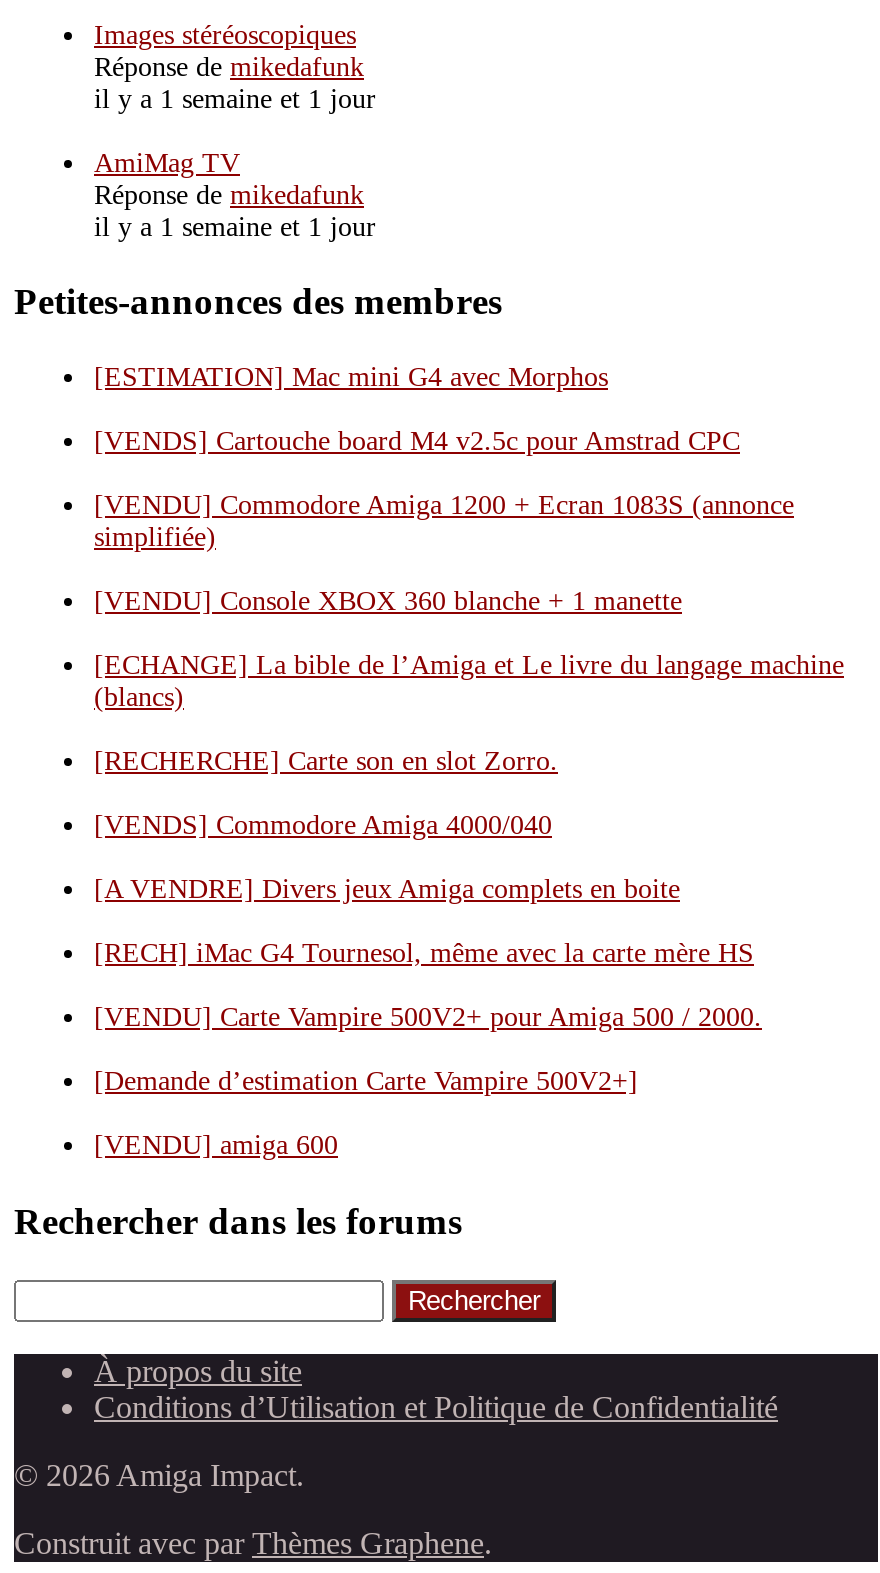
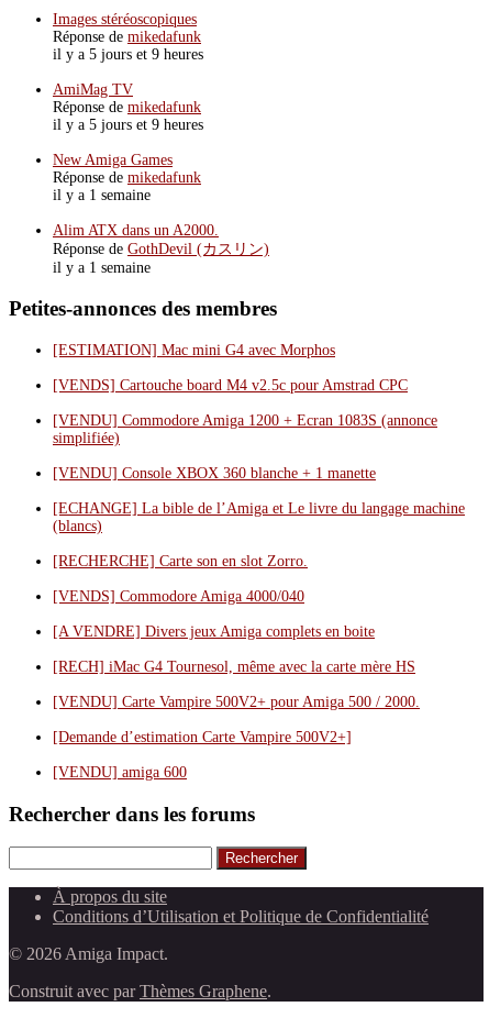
[94,83,376,113] il y a 1 semaine et 1 jour -> [53,46,203,62] il y a 5 jours et 9 heures
[94,211,376,241] il y a 1 semaine et 1 jour -> [53,116,269,275] il y a 5 jours et 9 heures | New Amiga Games | Réponse de mikedafunk | il y a 1 semaine | Alim ATX dans un A2000. | Réponse de GothDevil (カスリン) | il y a 1 semaine

